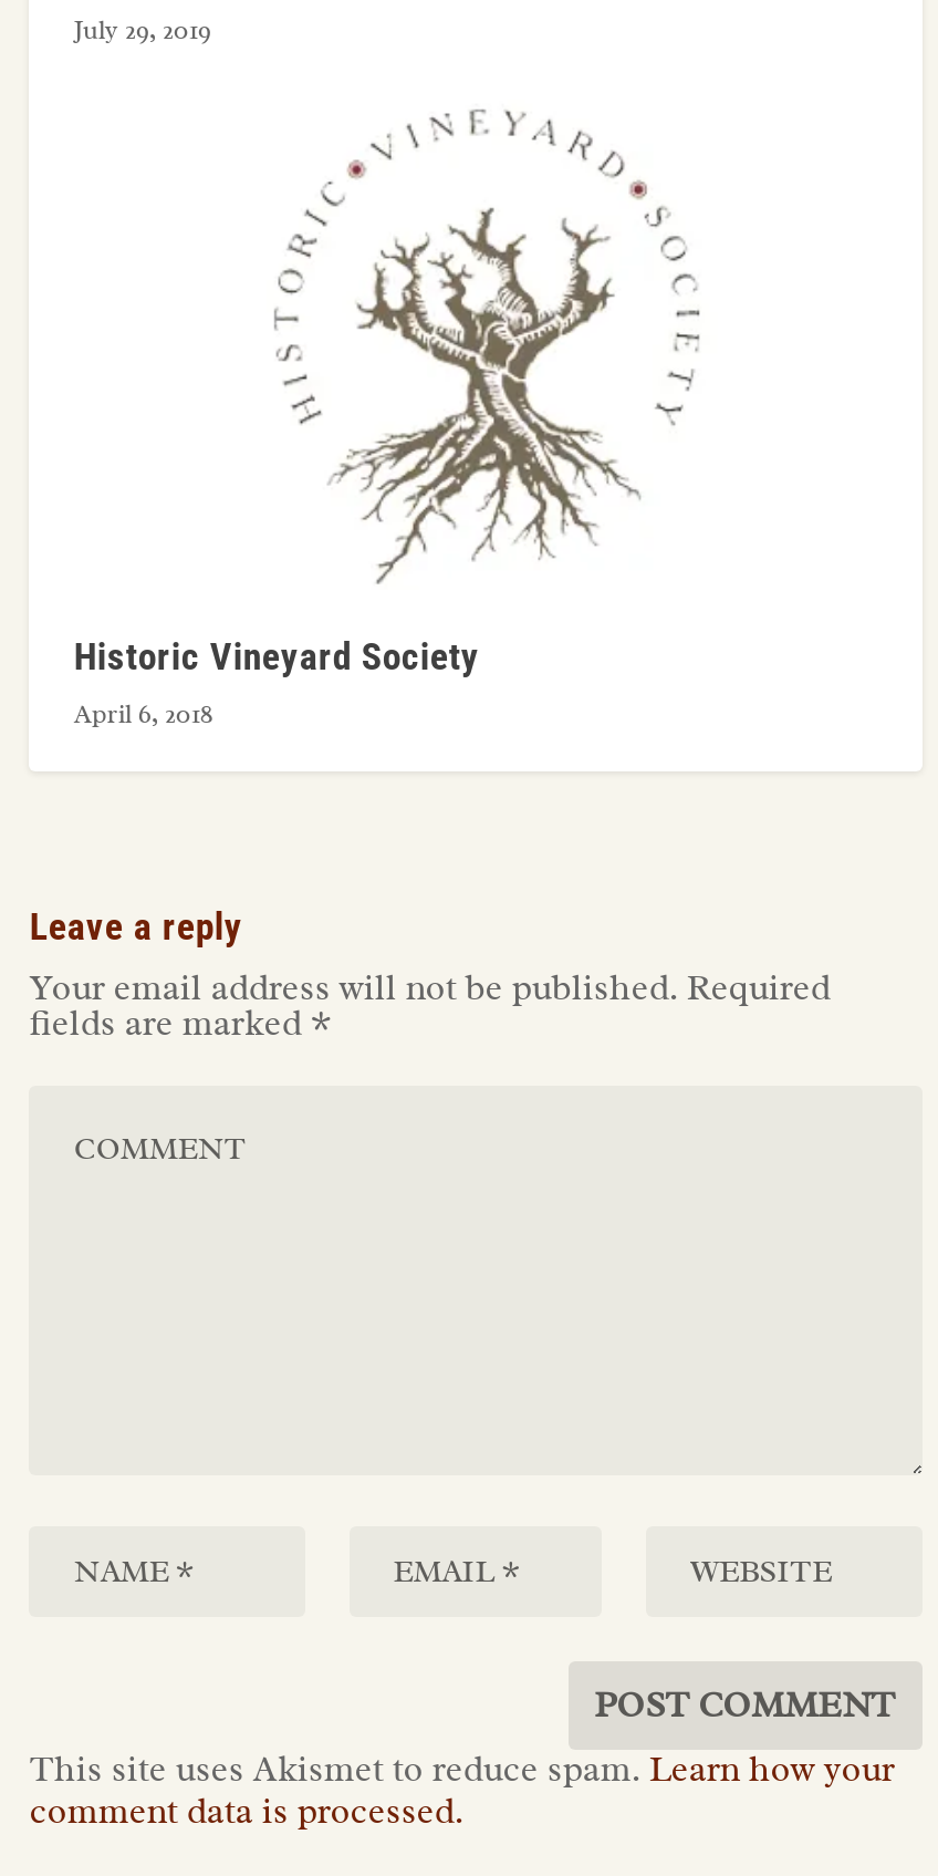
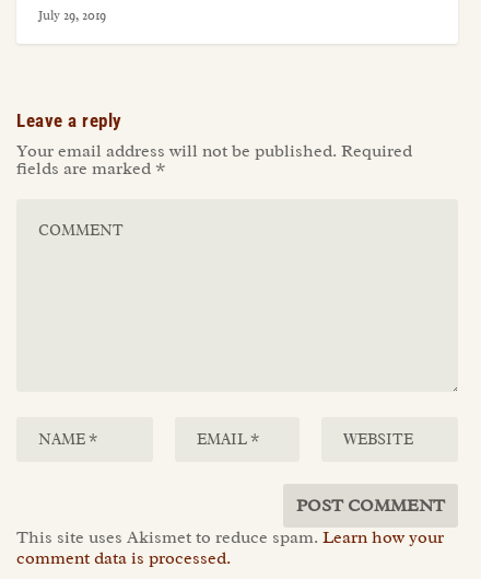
[74,107,701,731] [image] | Historic Vineyard Society | April 6, 2018 -> none

